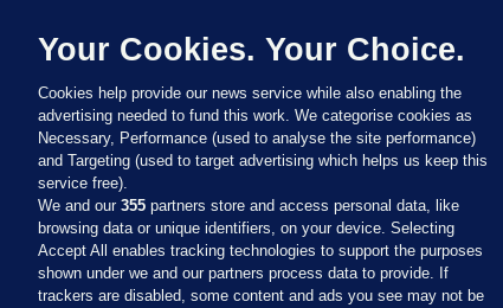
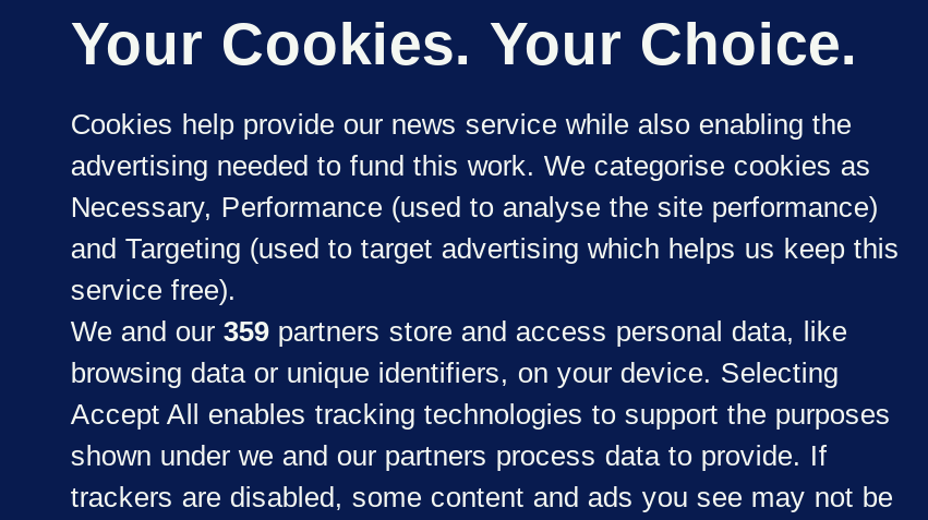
[38,197,460,214] We and our 355 partners store and access personal data, like -> [71,315,847,348] We and our 359 partners store and access personal data, like

